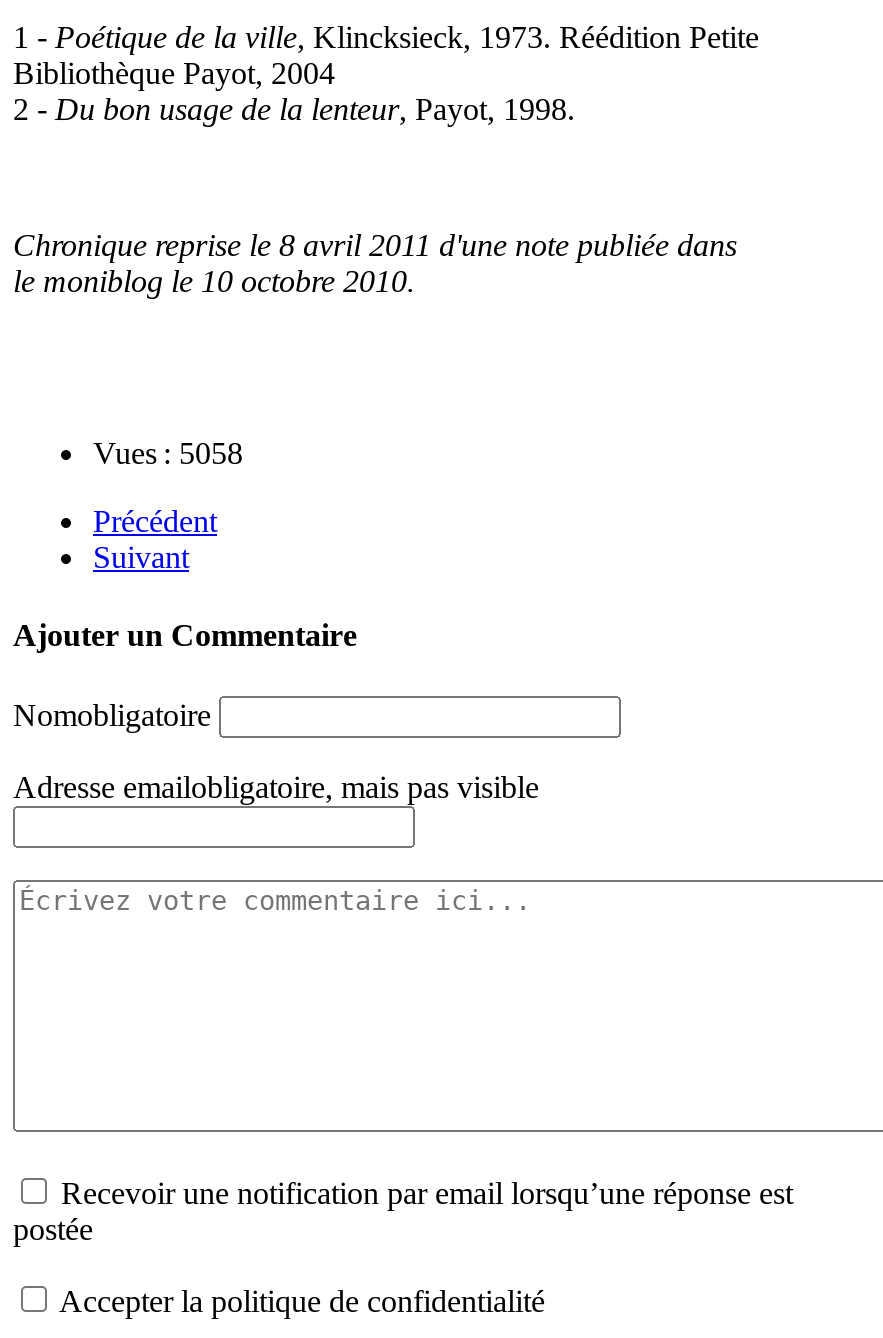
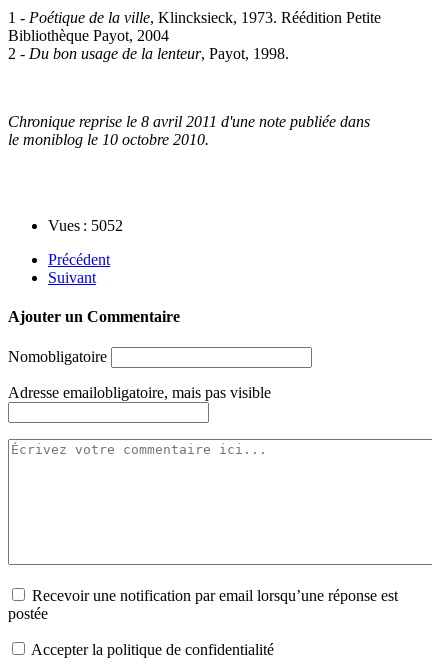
[93,436,243,470] Vues : 5058 -> [48,217,123,234] Vues : 5052

